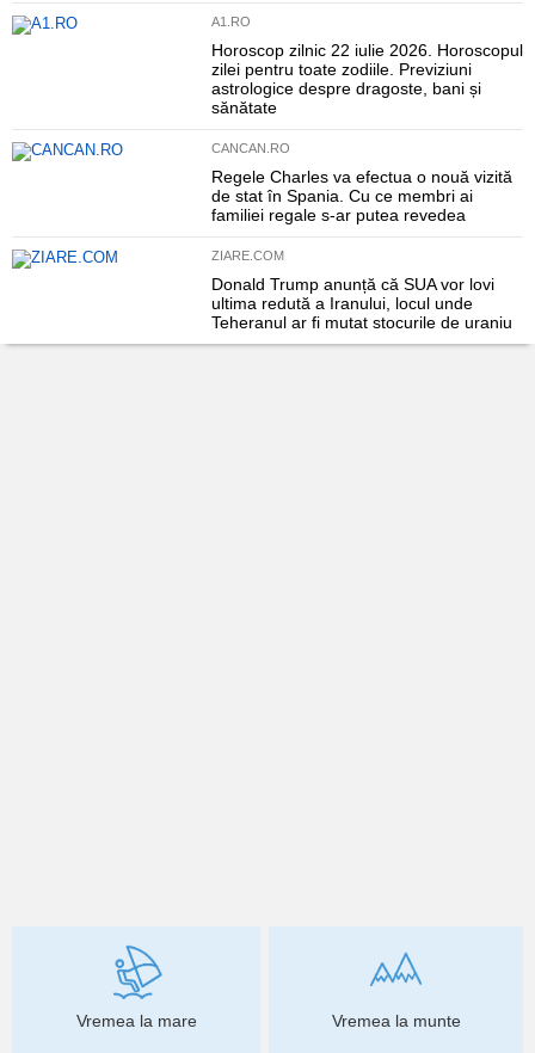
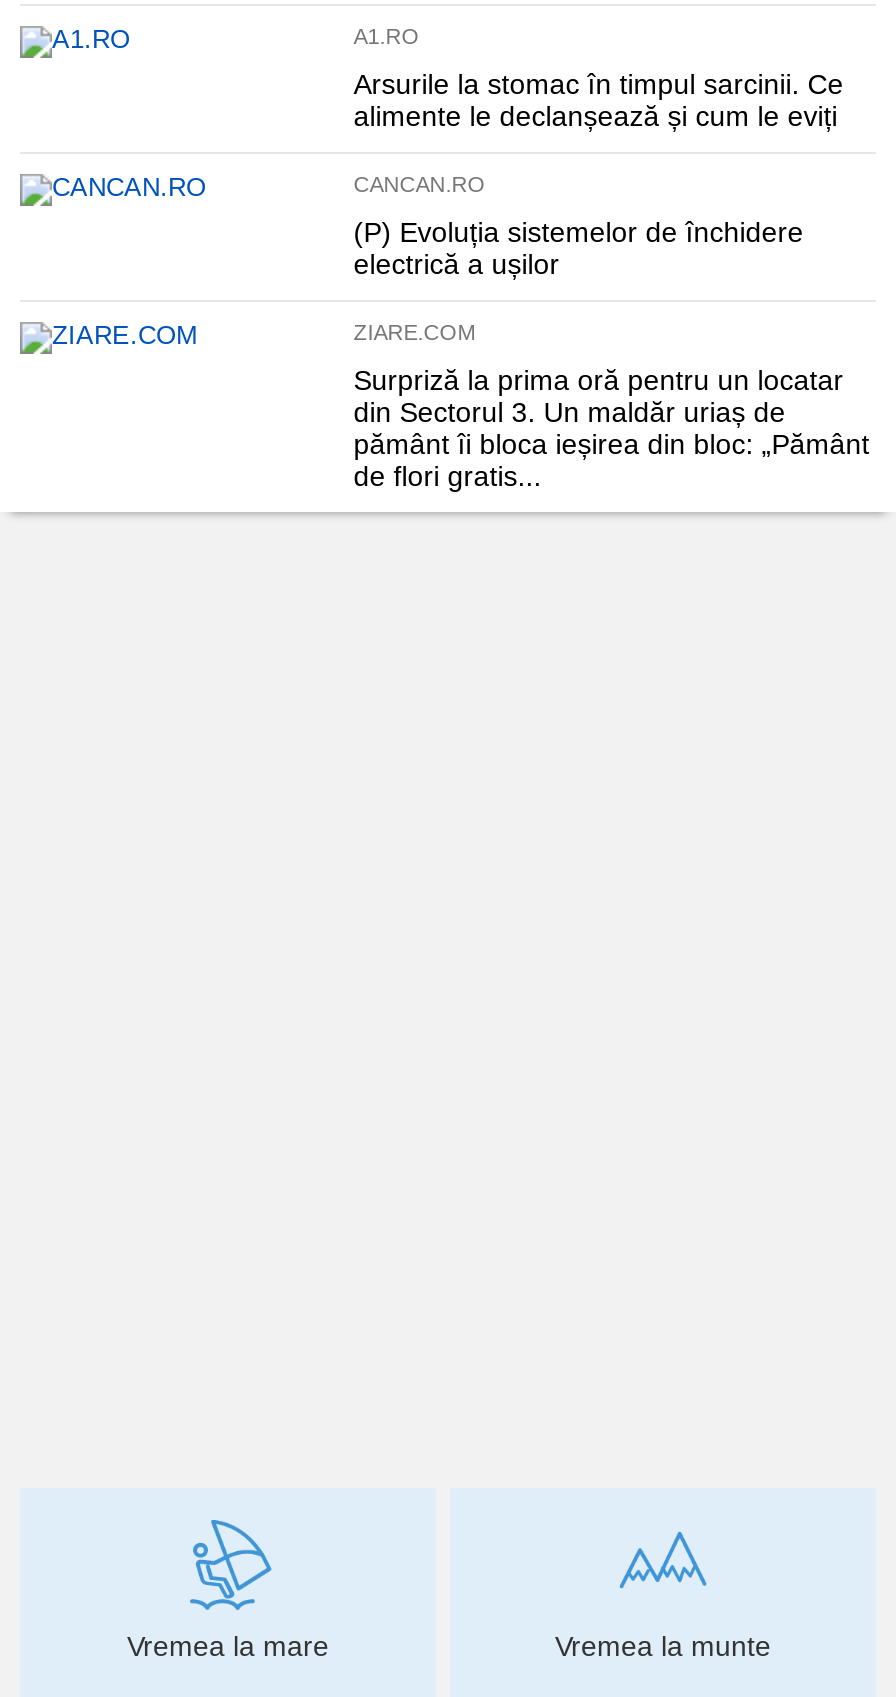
[211,41,523,117] Horoscop zilnic 22 iulie 2026. Horoscopul | zilei pentru toate zodiile. Previziuni | astrologice despre dragoste, bani și | sănătate -> [354,68,844,132] Arsurile la stomac în timpul sarcinii. Ce | alimente le declanșează și cum le eviți
[211,167,512,224] Regele Charles va efectua o nouă vizită | de stat în Spania. Cu ce membri ai | familiei regale s-ar putea revedea -> [354,216,804,280] (P) Evoluția sistemelor de închidere | electrică a ușilor
moved [211,248,284,263] -> [354,320,476,344]: ZIARE.COM
[211,275,512,332] Donald Trump anunță că SUA vor lovi | ultima redută a Iranului, locul unde | Teheranul ar fi mutat stocurile de uraniu -> [354,364,870,492] Surpriză la prima oră pentru un locatar | din Sectorul 3. Un maldăr uriaș de | pământ îi bloca ieșirea din bloc: „Pământ | de flori gratis...

